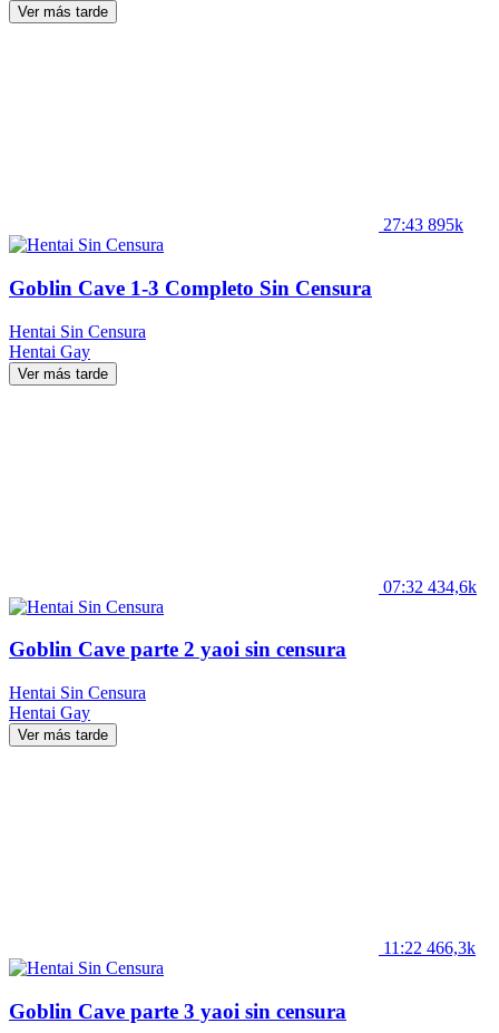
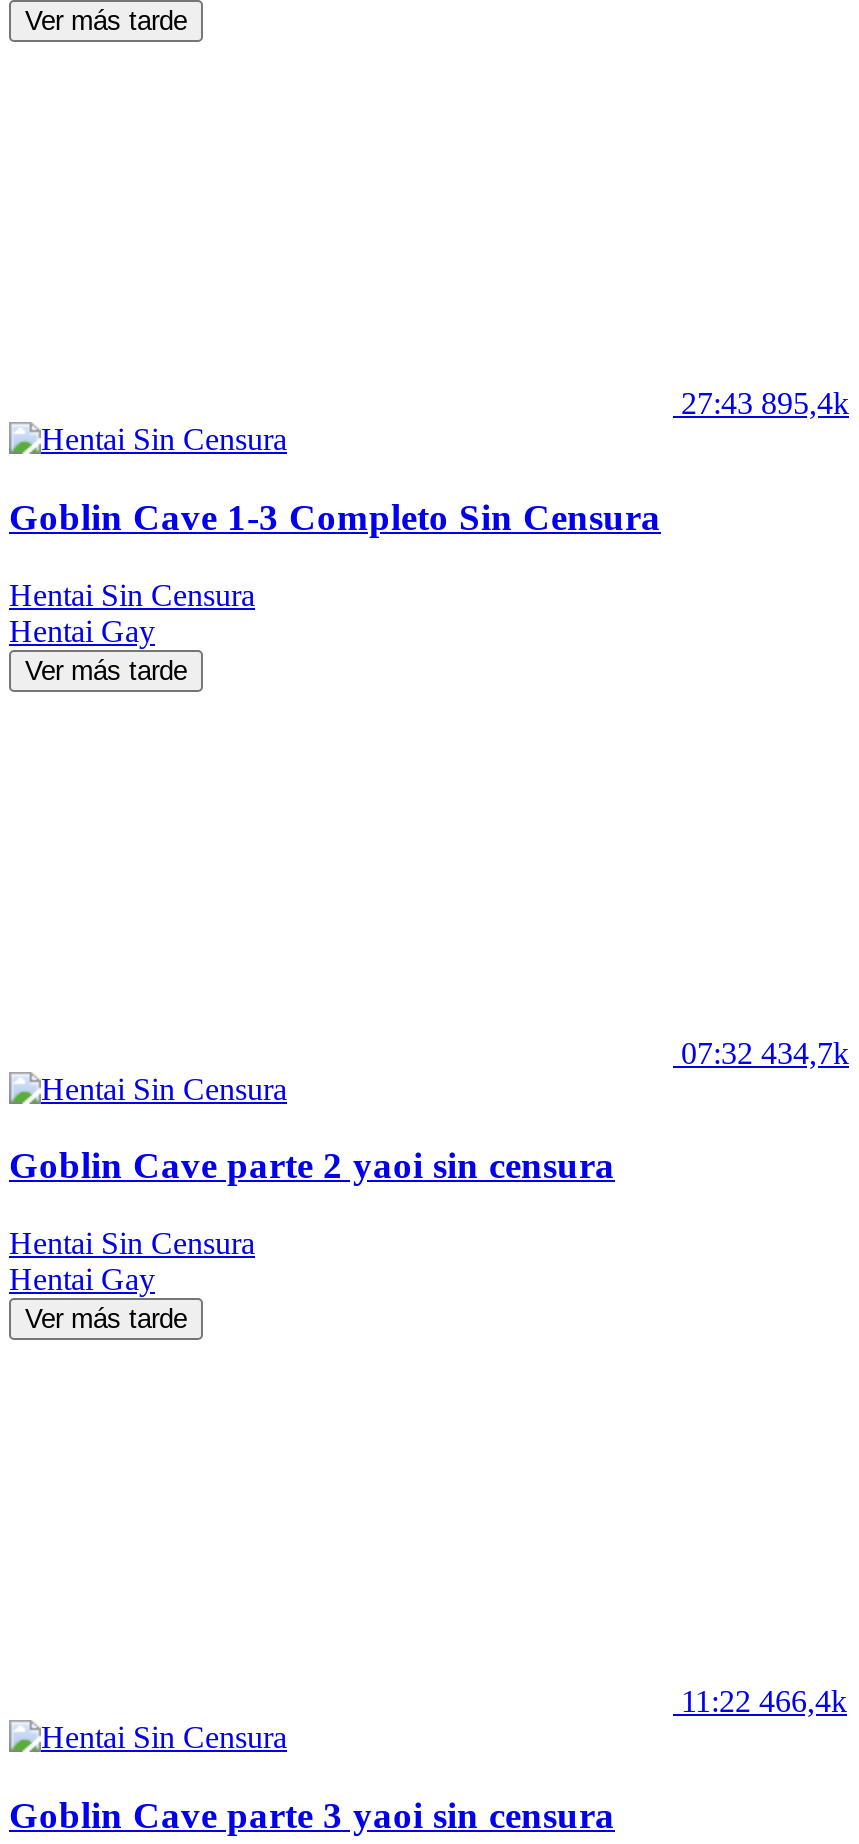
[383,215,463,234] 27:43 895k -> [681,386,849,420] 27:43 895,4k
[383,577,477,596] 07:32 434,6k -> [681,1035,849,1069] 07:32 434,7k
[383,938,476,957] 11:22 466,3k -> [681,1684,847,1718] 11:22 466,4k

